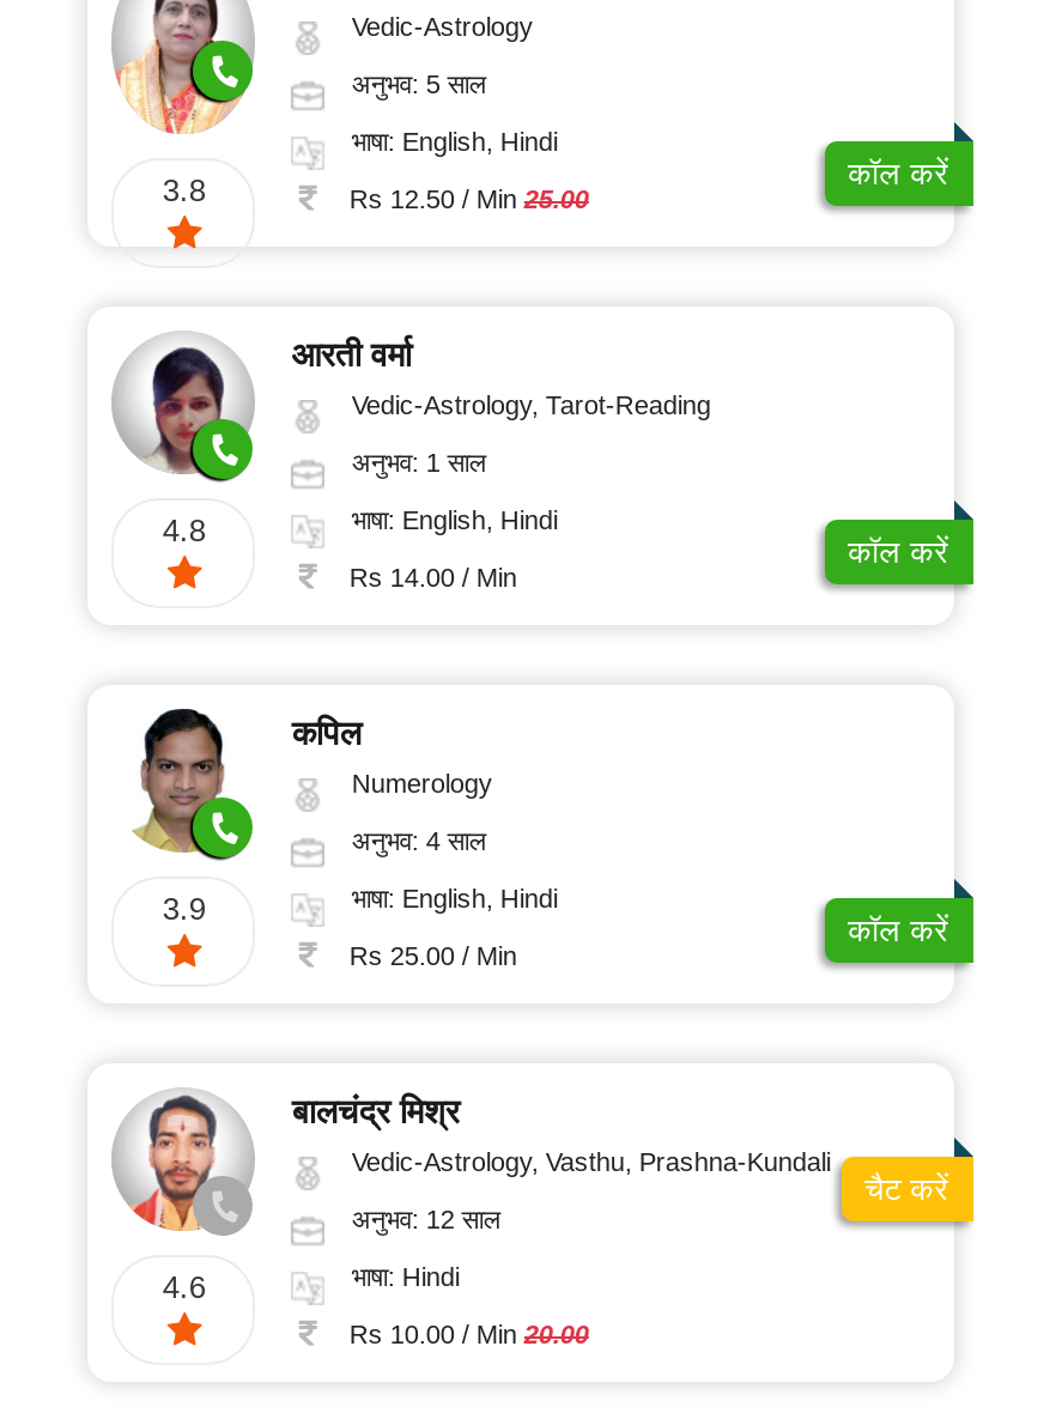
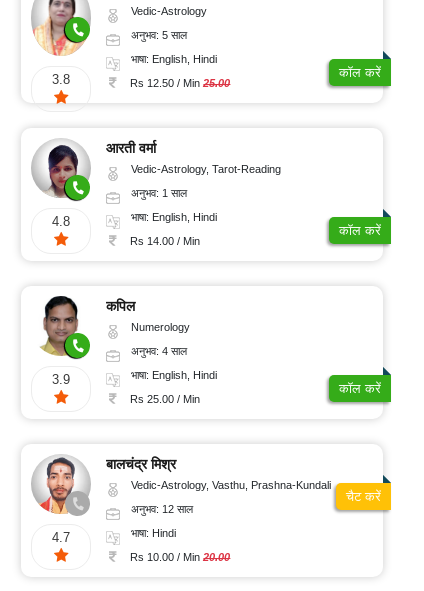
[163,1268,206,1304] 4.6 -> [52,530,70,545] 4.7

